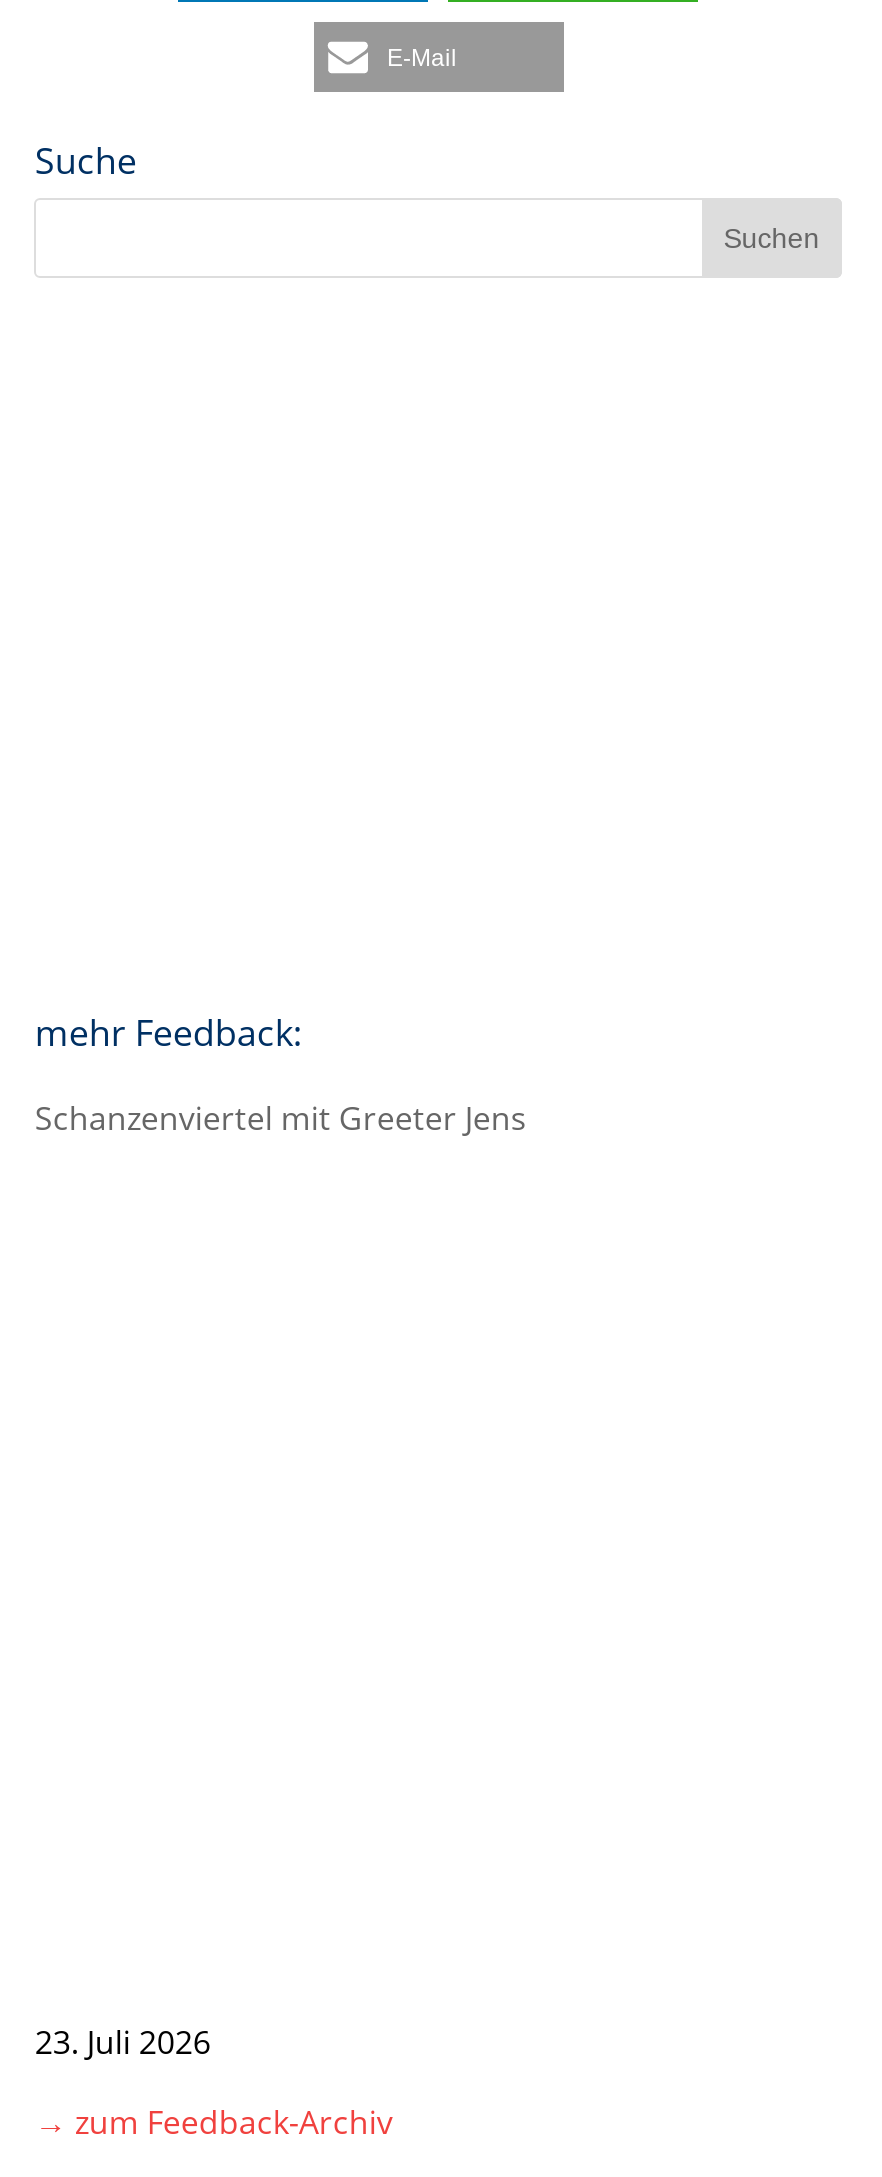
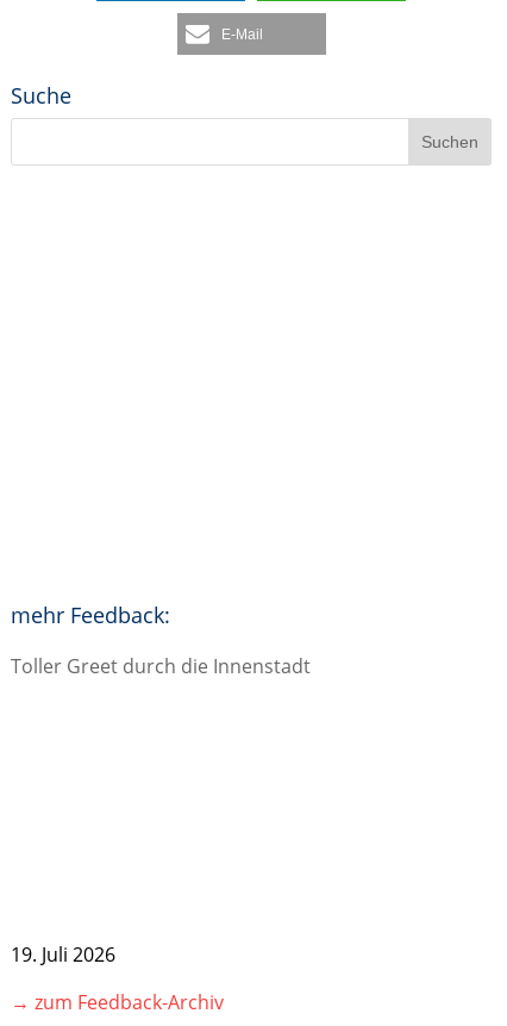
[35,1096,527,1140] Schanzenviertel mit Greeter Jens -> [11,653,311,679] Toller Greet durch die Innenstadt
[35,2020,211,2064] 23. Juli 2026 -> [11,941,116,968] 19. Juli 2026

